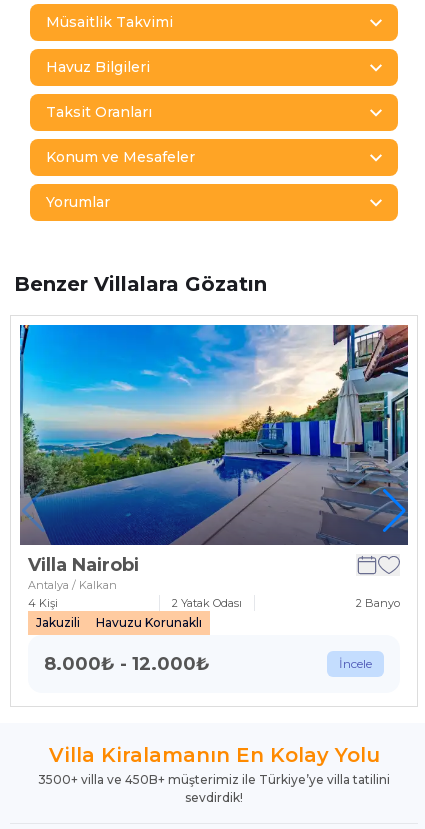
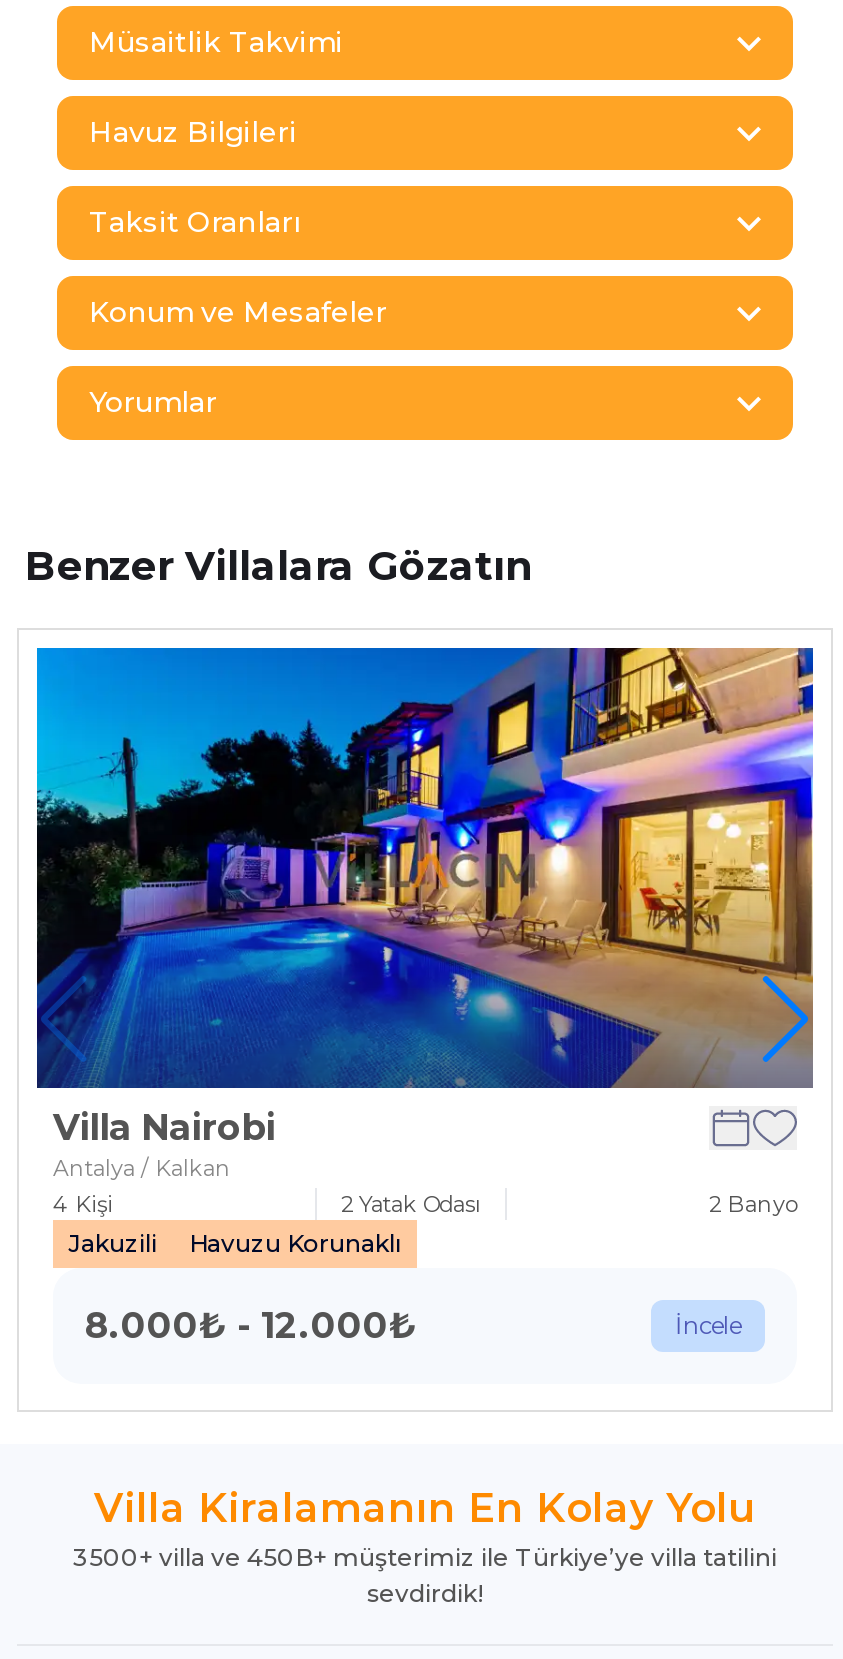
[19,324,409,545] [image] -> [35,646,815,1088] [image]

